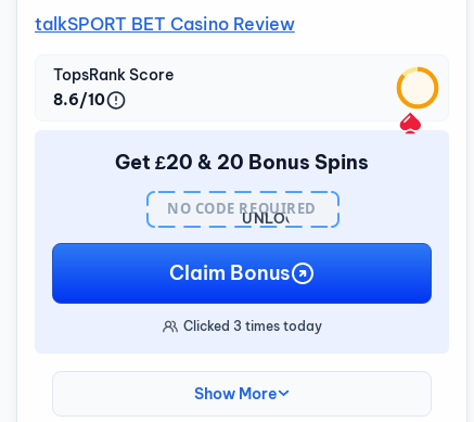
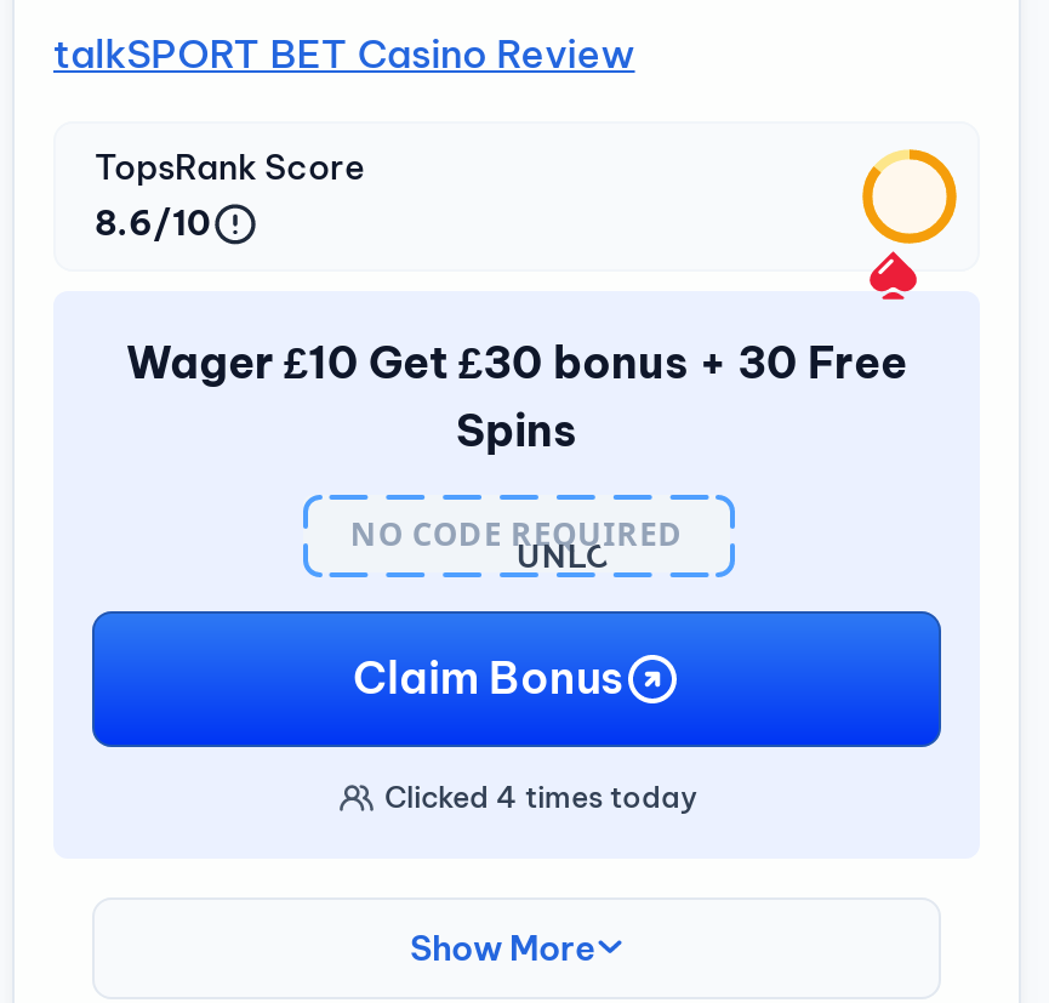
[115,149,369,174] Get £20 & 20 Bonus Spins -> [126,334,907,458] Wager £10 Get £30 bonus + 30 Free | Spins
[183,318,322,334] Clicked 3 times today -> [384,778,697,815] Clicked 4 times today

